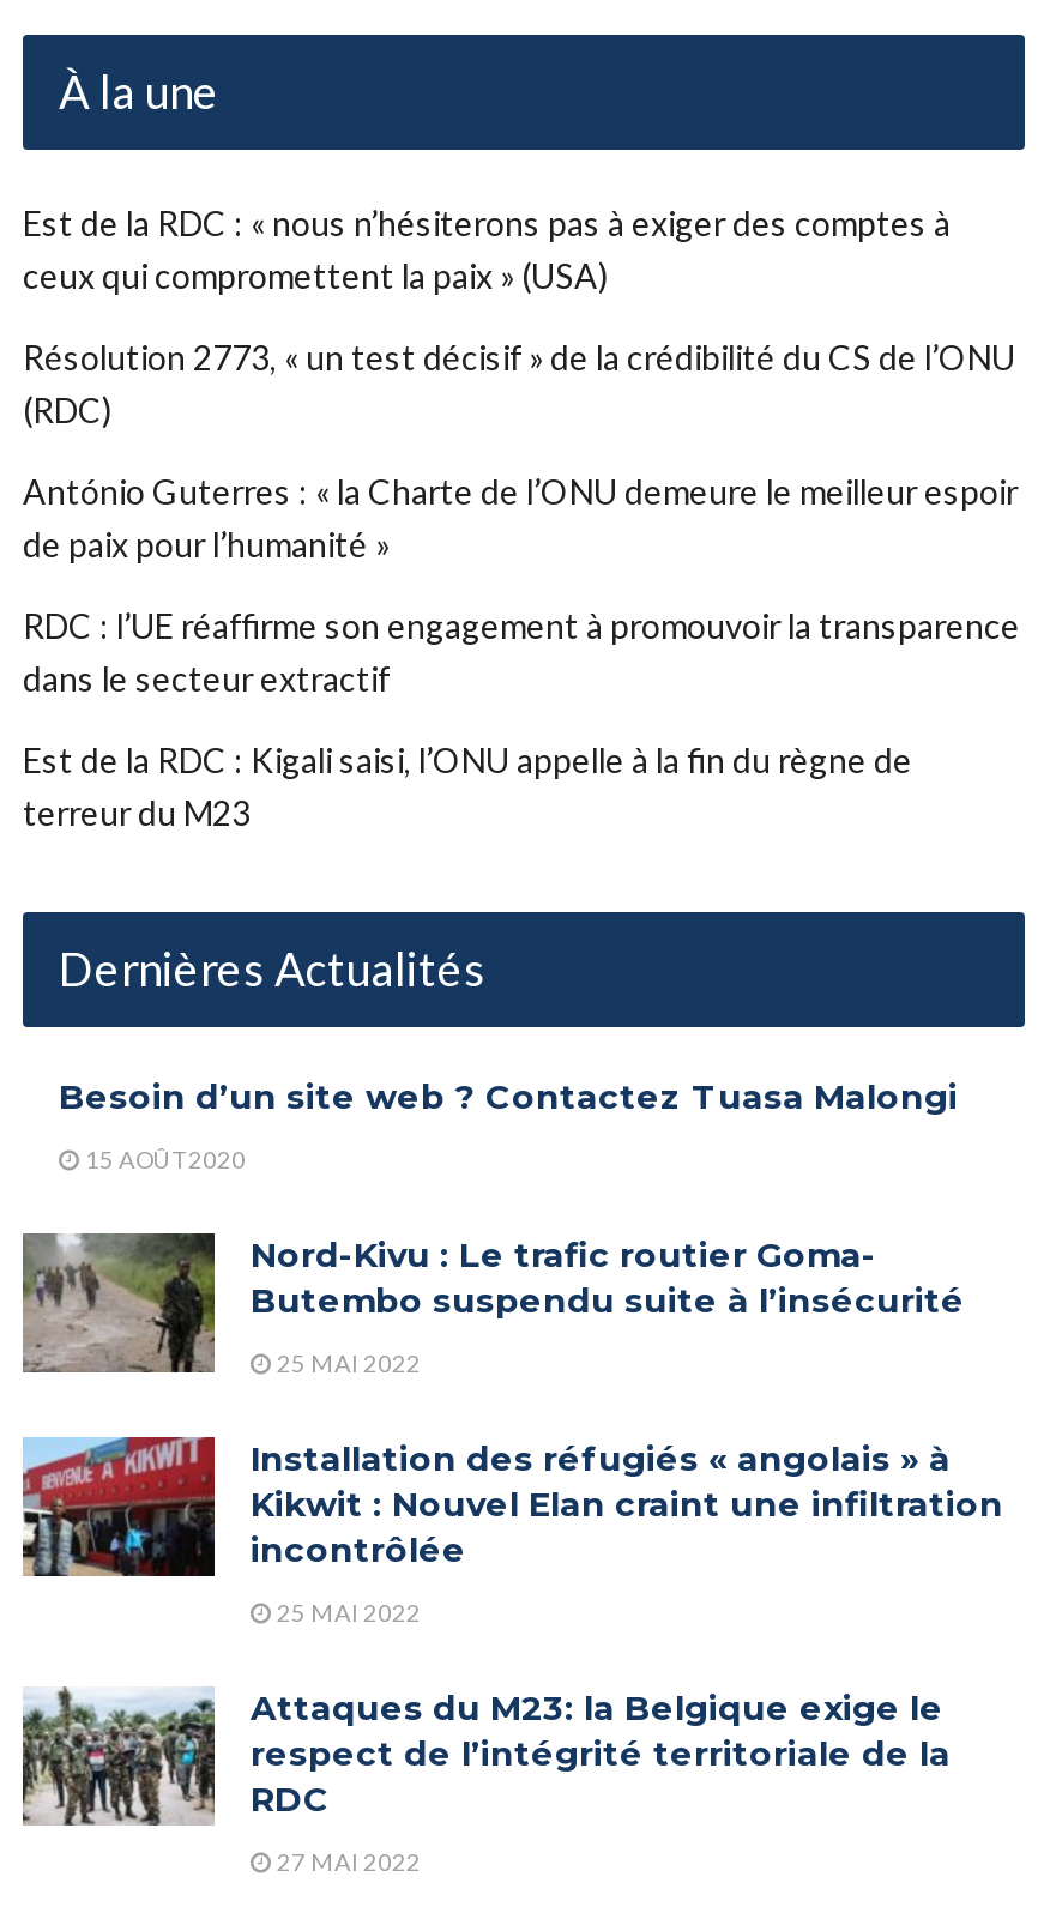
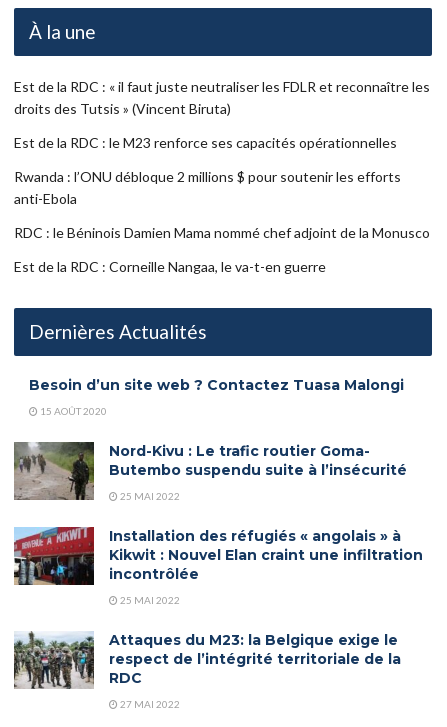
[23,204,951,297] Est de la RDC : « nous n’hésiterons pas à exiger des comptes à | ceux qui compromettent la paix » (USA) -> [14,78,430,117] Est de la RDC : « il faut juste neutraliser les FDLR et reconnaître les | droits des Tutsis » (Vincent Biruta)
[23,338,1015,431] Résolution 2773, « un test décisif » de la crédibilité du CS de l’ONU | (RDC) -> [14,134,397,151] Est de la RDC : le M23 renforce ses capacités opérationnelles
[23,472,1018,566] António Guterres : « la Charte de l’ONU demeure le meilleur espoir | de paix pour l’humanité » -> [14,168,401,207] Rwanda : l’ONU débloque 2 millions $ pour soutenir les efforts | anti-Ebola
[23,606,1020,700] RDC : l’UE réaffirme son engagement à promouvoir la transparence | dans le secteur extractif -> [14,224,430,241] RDC : le Béninois Damien Mama nommé chef adjoint de la Monusco
[23,741,912,834] Est de la RDC : Kigali saisi, l’ONU appelle à la fin du règne de | terreur du M23 -> [14,258,326,275] Est de la RDC : Corneille Nangaa, le va-t-en guerre

